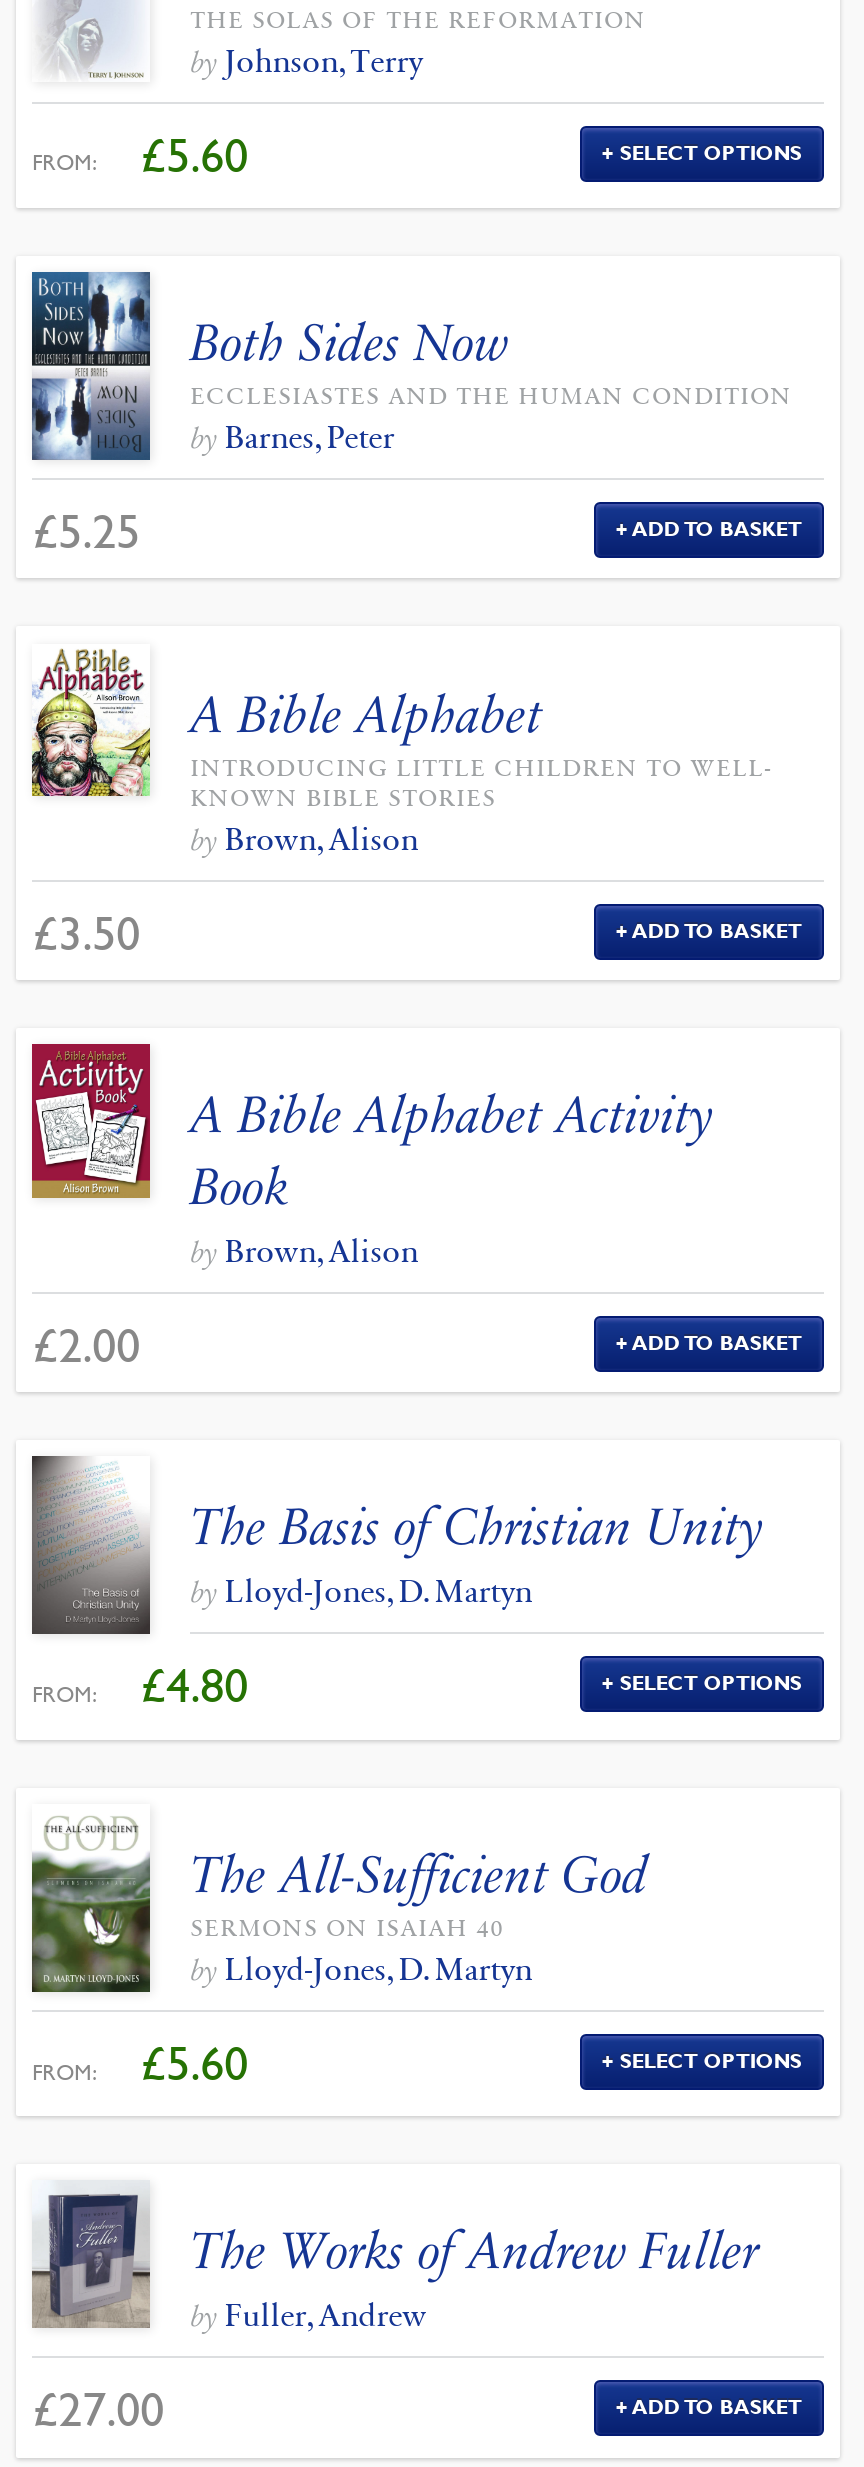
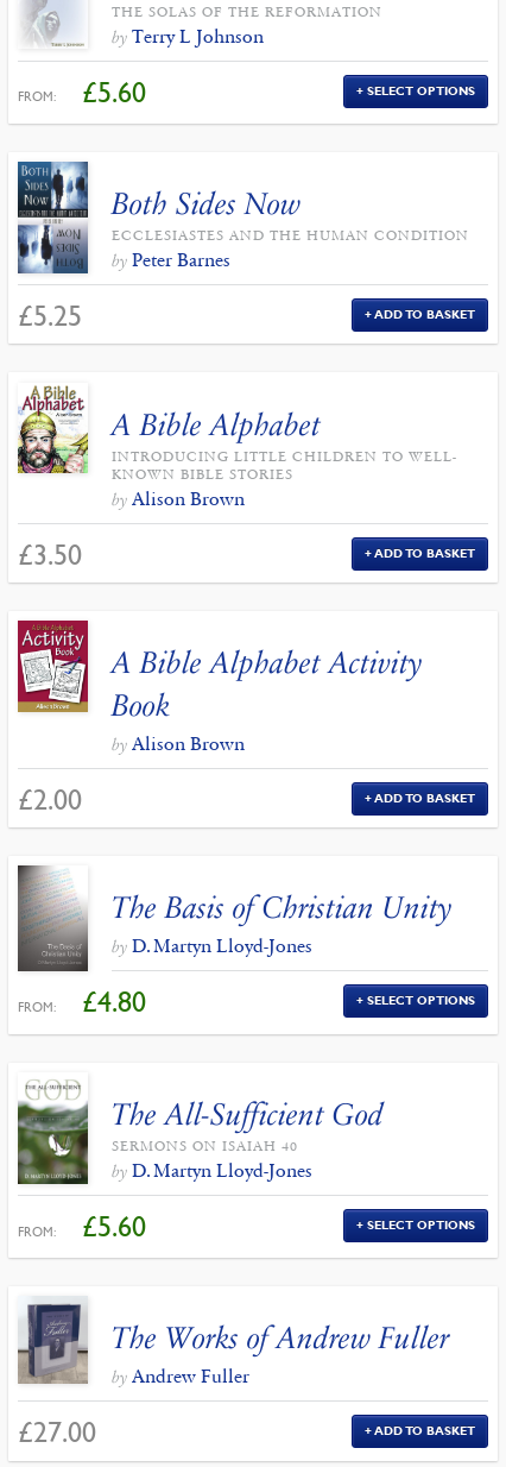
[191,41,423,79] by Johnson, Terry -> [112,24,264,47] by Terry L Johnson
[191,418,395,456] by Barnes, Peter -> [112,248,231,271] by Peter Barnes
[191,819,419,857] by Brown, Alison -> [112,487,245,509] by Alison Brown
[191,1232,419,1270] by Brown, Alison -> [112,732,245,755] by Alison Brown
[191,1573,533,1611] by Lloyd-Jones, D. Martyn -> [112,935,313,958] by D. Martyn Lloyd-Jones
[191,1950,533,1988] by Lloyd-Jones, D. Martyn -> [112,1159,313,1182] by D. Martyn Lloyd-Jones
[191,2297,427,2335] by Fuller, Andrew -> [112,1365,250,1388] by Andrew Fuller

